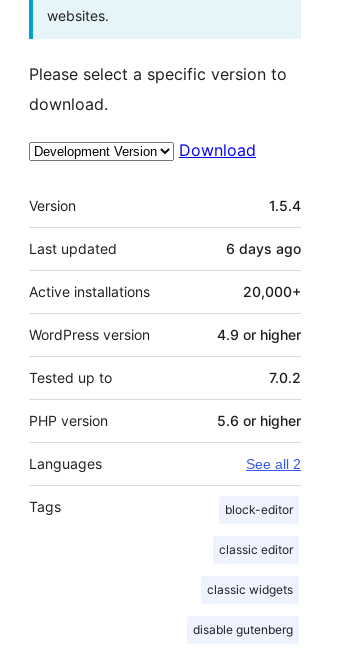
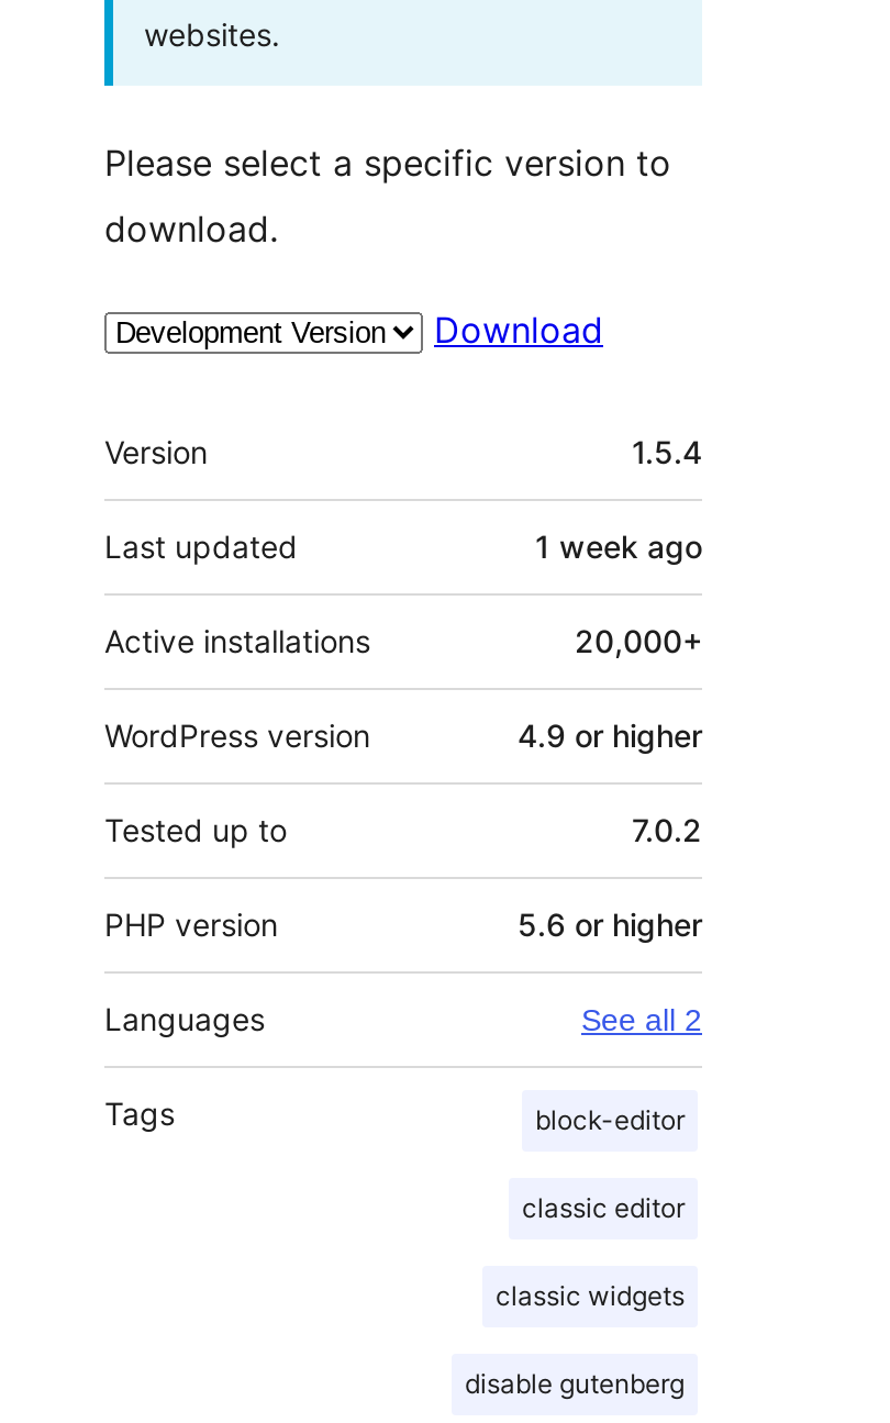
[226,239,301,256] 6 days ago -> [535,526,702,564] 1 week ago

